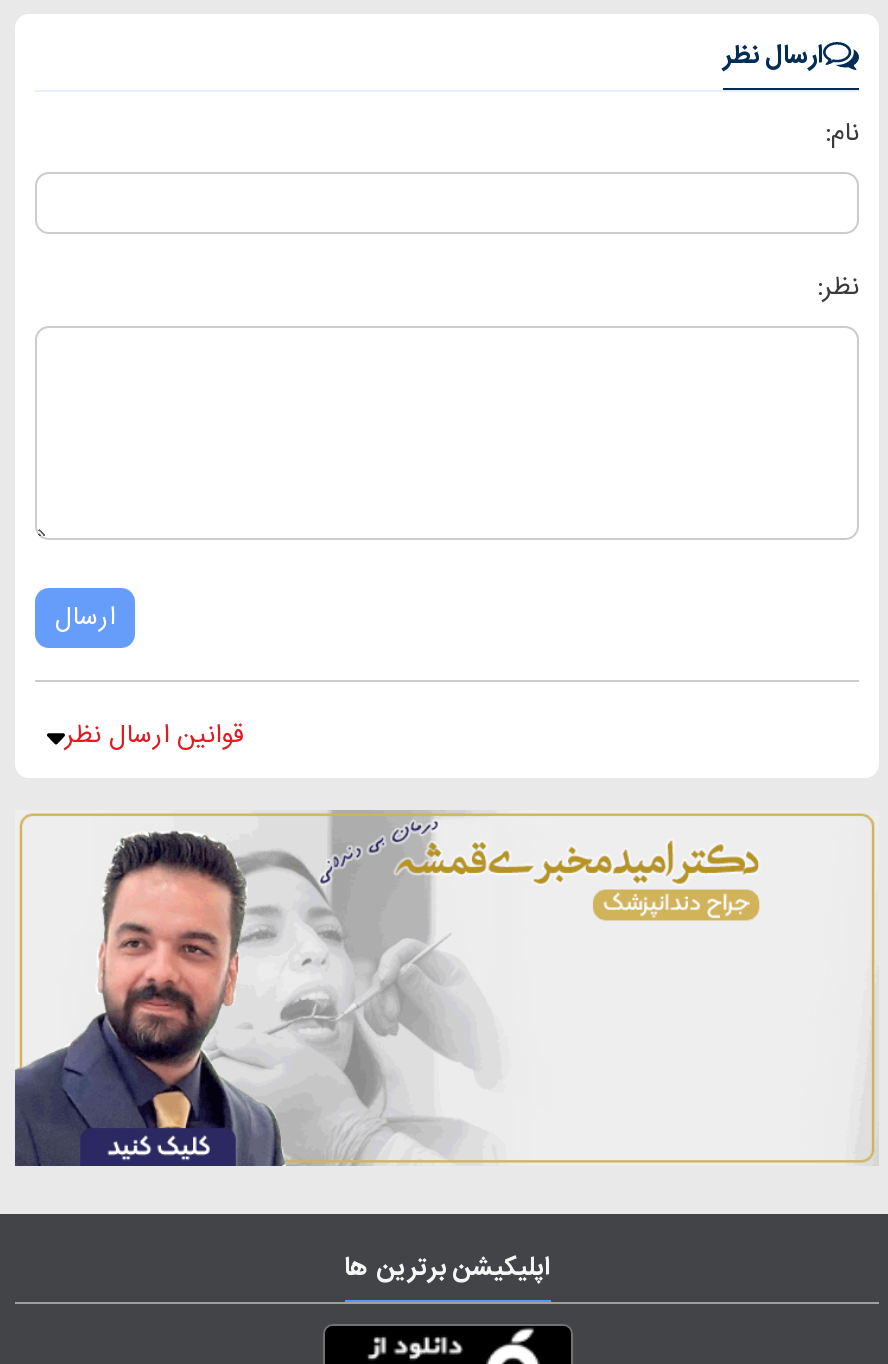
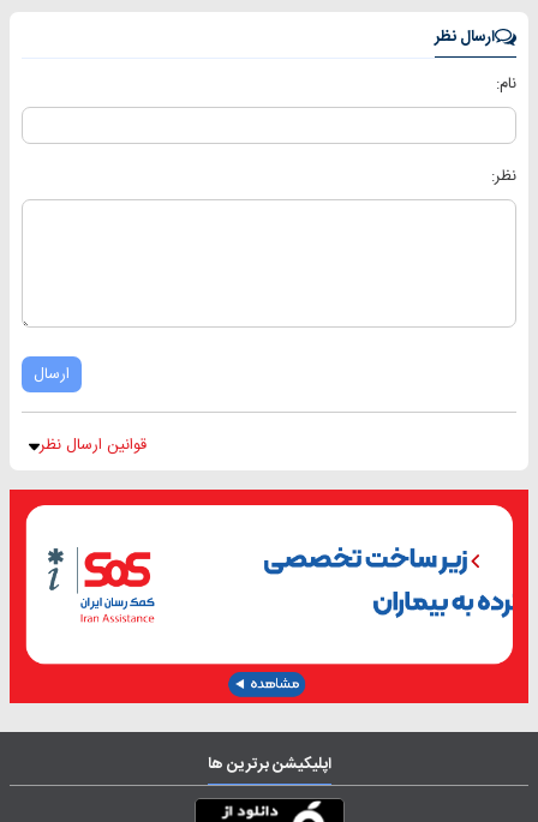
[13,810,879,1168] [image] -> [8,488,530,704] [image]

